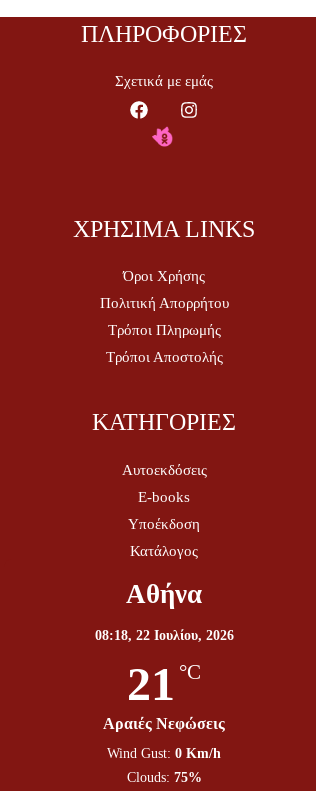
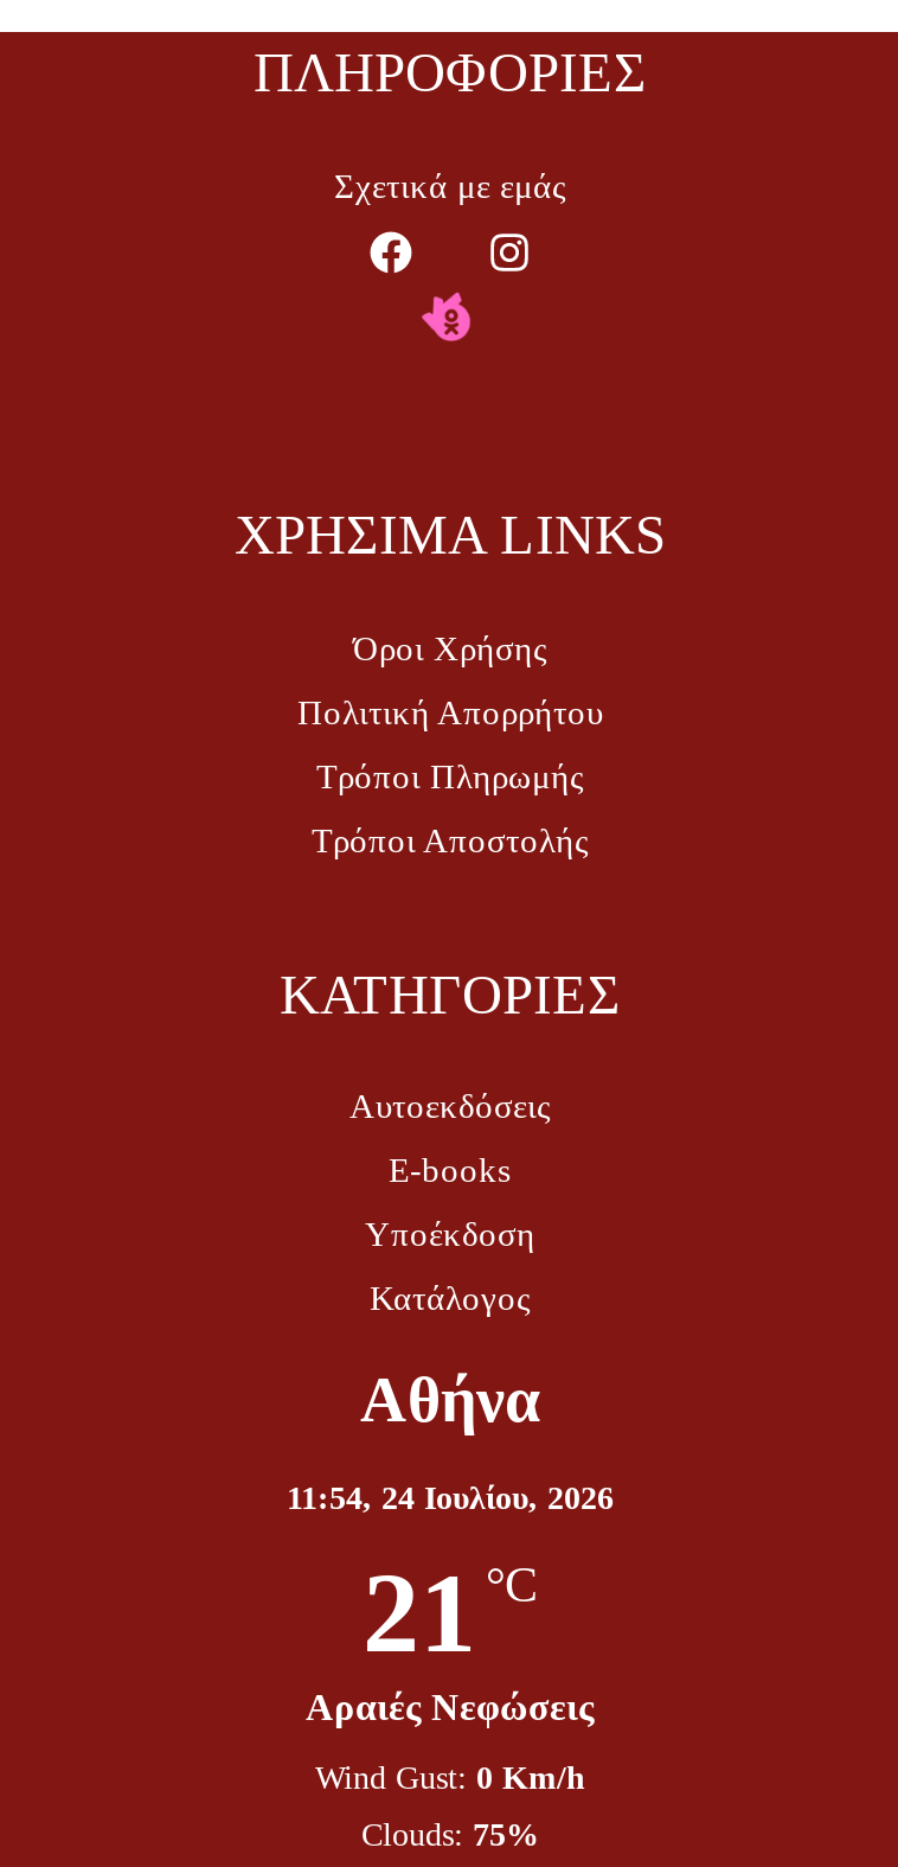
[94,628,233,643] 08:18, 22 Ιουλίου, 2026 -> [287,1481,614,1517] 11:54, 24 Ιουλίου, 2026

